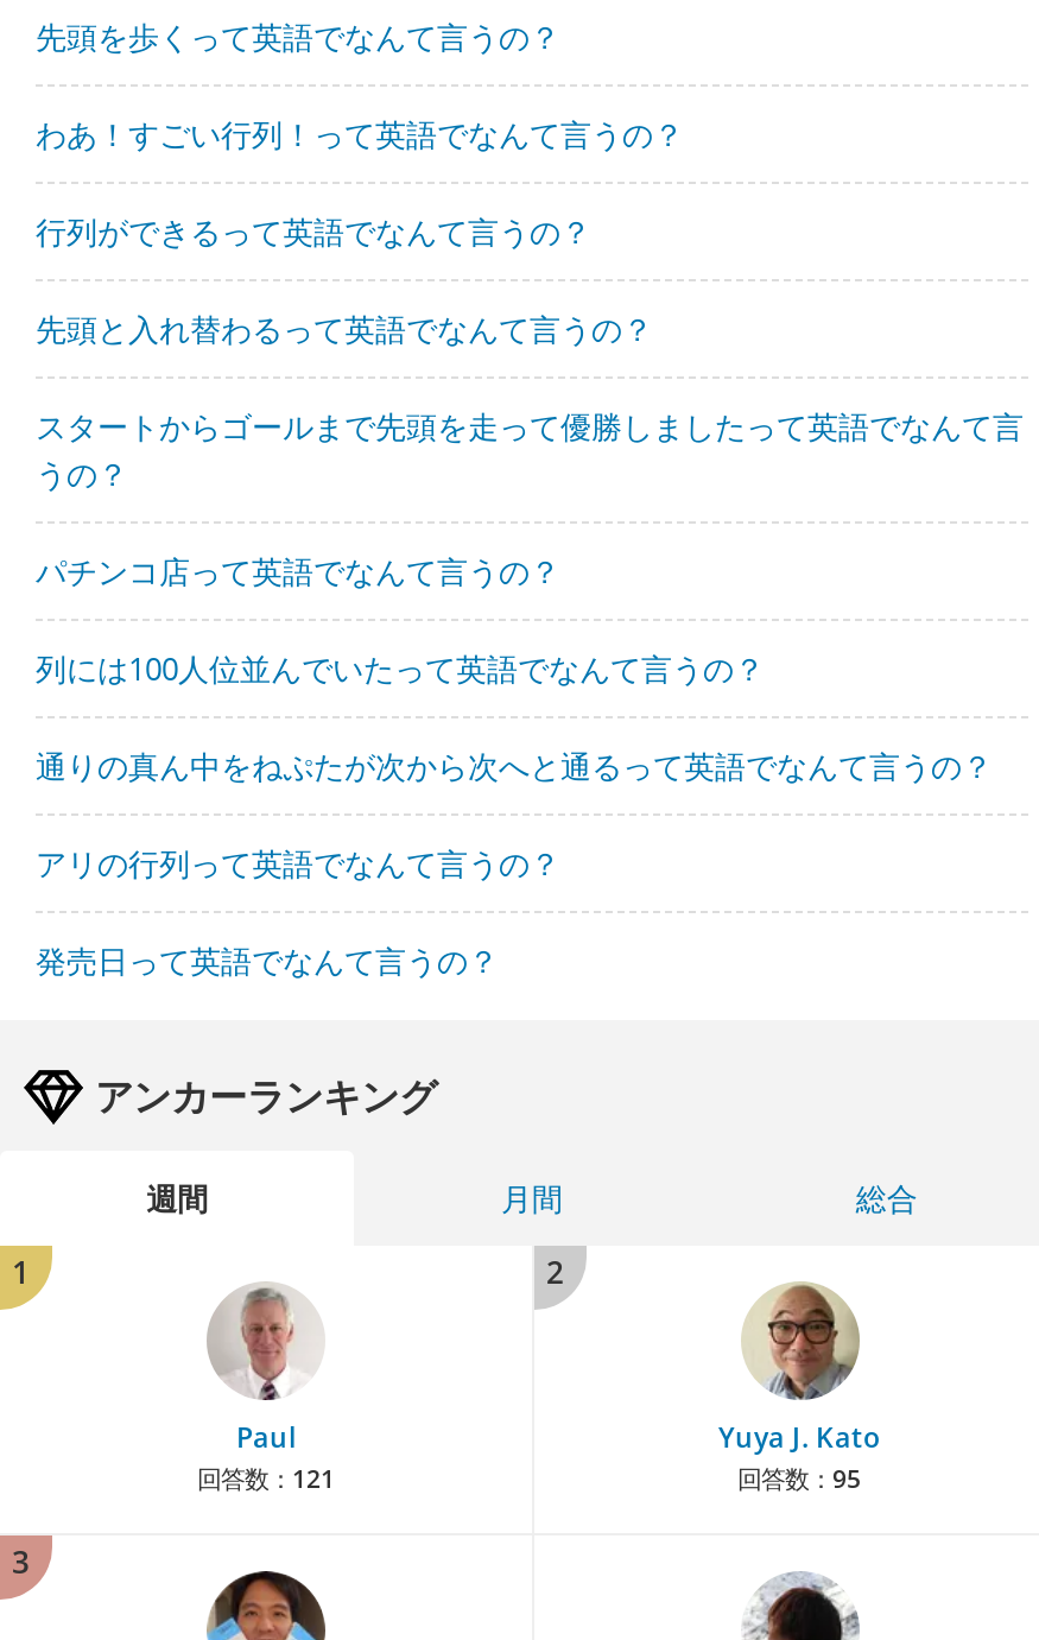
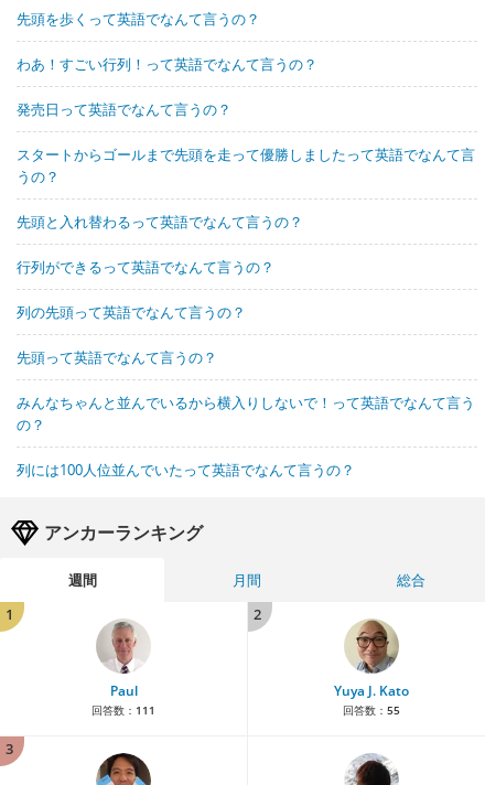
moved [36,209,653,349] -> [17,211,303,276]: 先頭と入れ替わるって英語でなんて言うの？ | 行列ができるって英語でなんて言うの？
moved [36,404,1024,494] -> [17,144,475,186]: スタートからゴールまで先頭を走って優勝しましたって英語でなんて言 | うの？
[36,549,560,592] パチンコ店って英語でなんて言うの？ -> [17,302,475,434] 列の先頭って英語でなんて言うの？ | 先頭って英語でなんて言うの？ | みんなちゃんと並んでいるから横入りしないで！って英語でなんて言う | の？
moved [36,646,765,689] -> [17,459,355,479]: 列には100人位並んでいたって英語でなんて言うの？
[36,744,993,884] 通りの真ん中をねぷたが次から次へと通るって英語でなんて言うの？ | アリの行列って英語でなんて言うの？ -> none
moved [36,938,499,981] -> [17,99,231,119]: 発売日って英語でなんて言うの？
[197,1461,335,1494] 回答数：121 -> [91,702,155,717] 回答数：111
[737,1461,861,1494] 回答数：95 -> [342,702,400,717] 回答数：55

